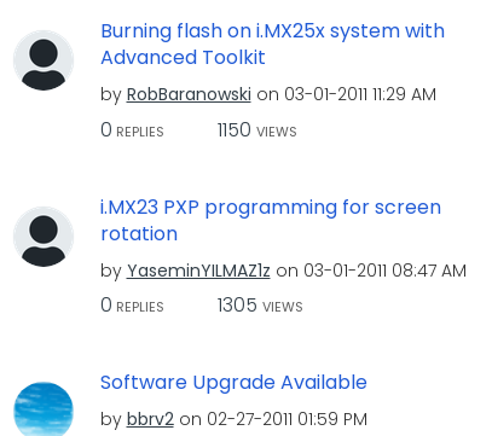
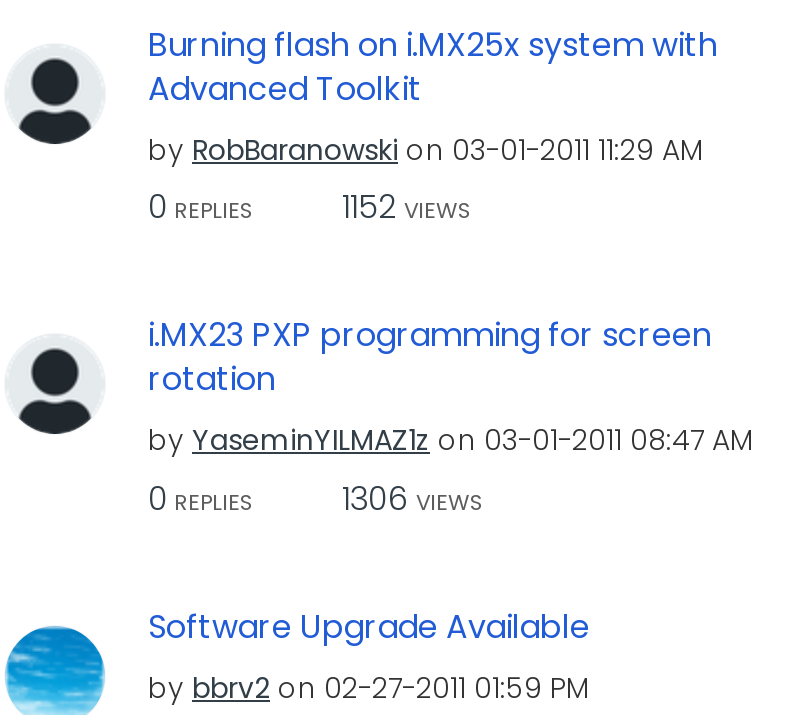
[217,115,297,143] 1150 VIEWS -> [342,184,472,230] 1152 VIEWS
[217,291,303,319] 1305 VIEWS -> [342,475,484,521] 1306 VIEWS

